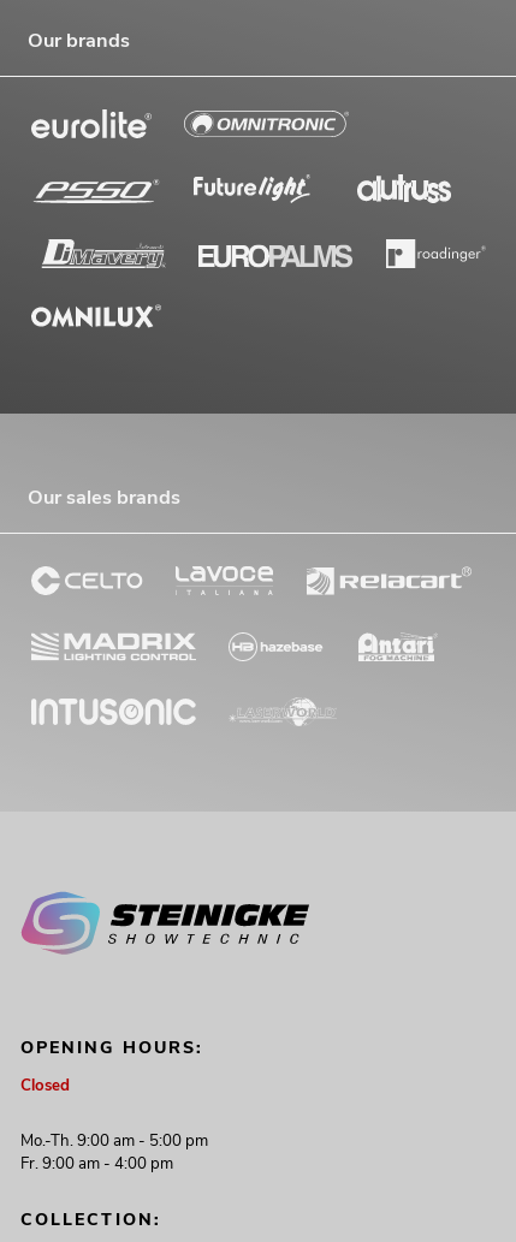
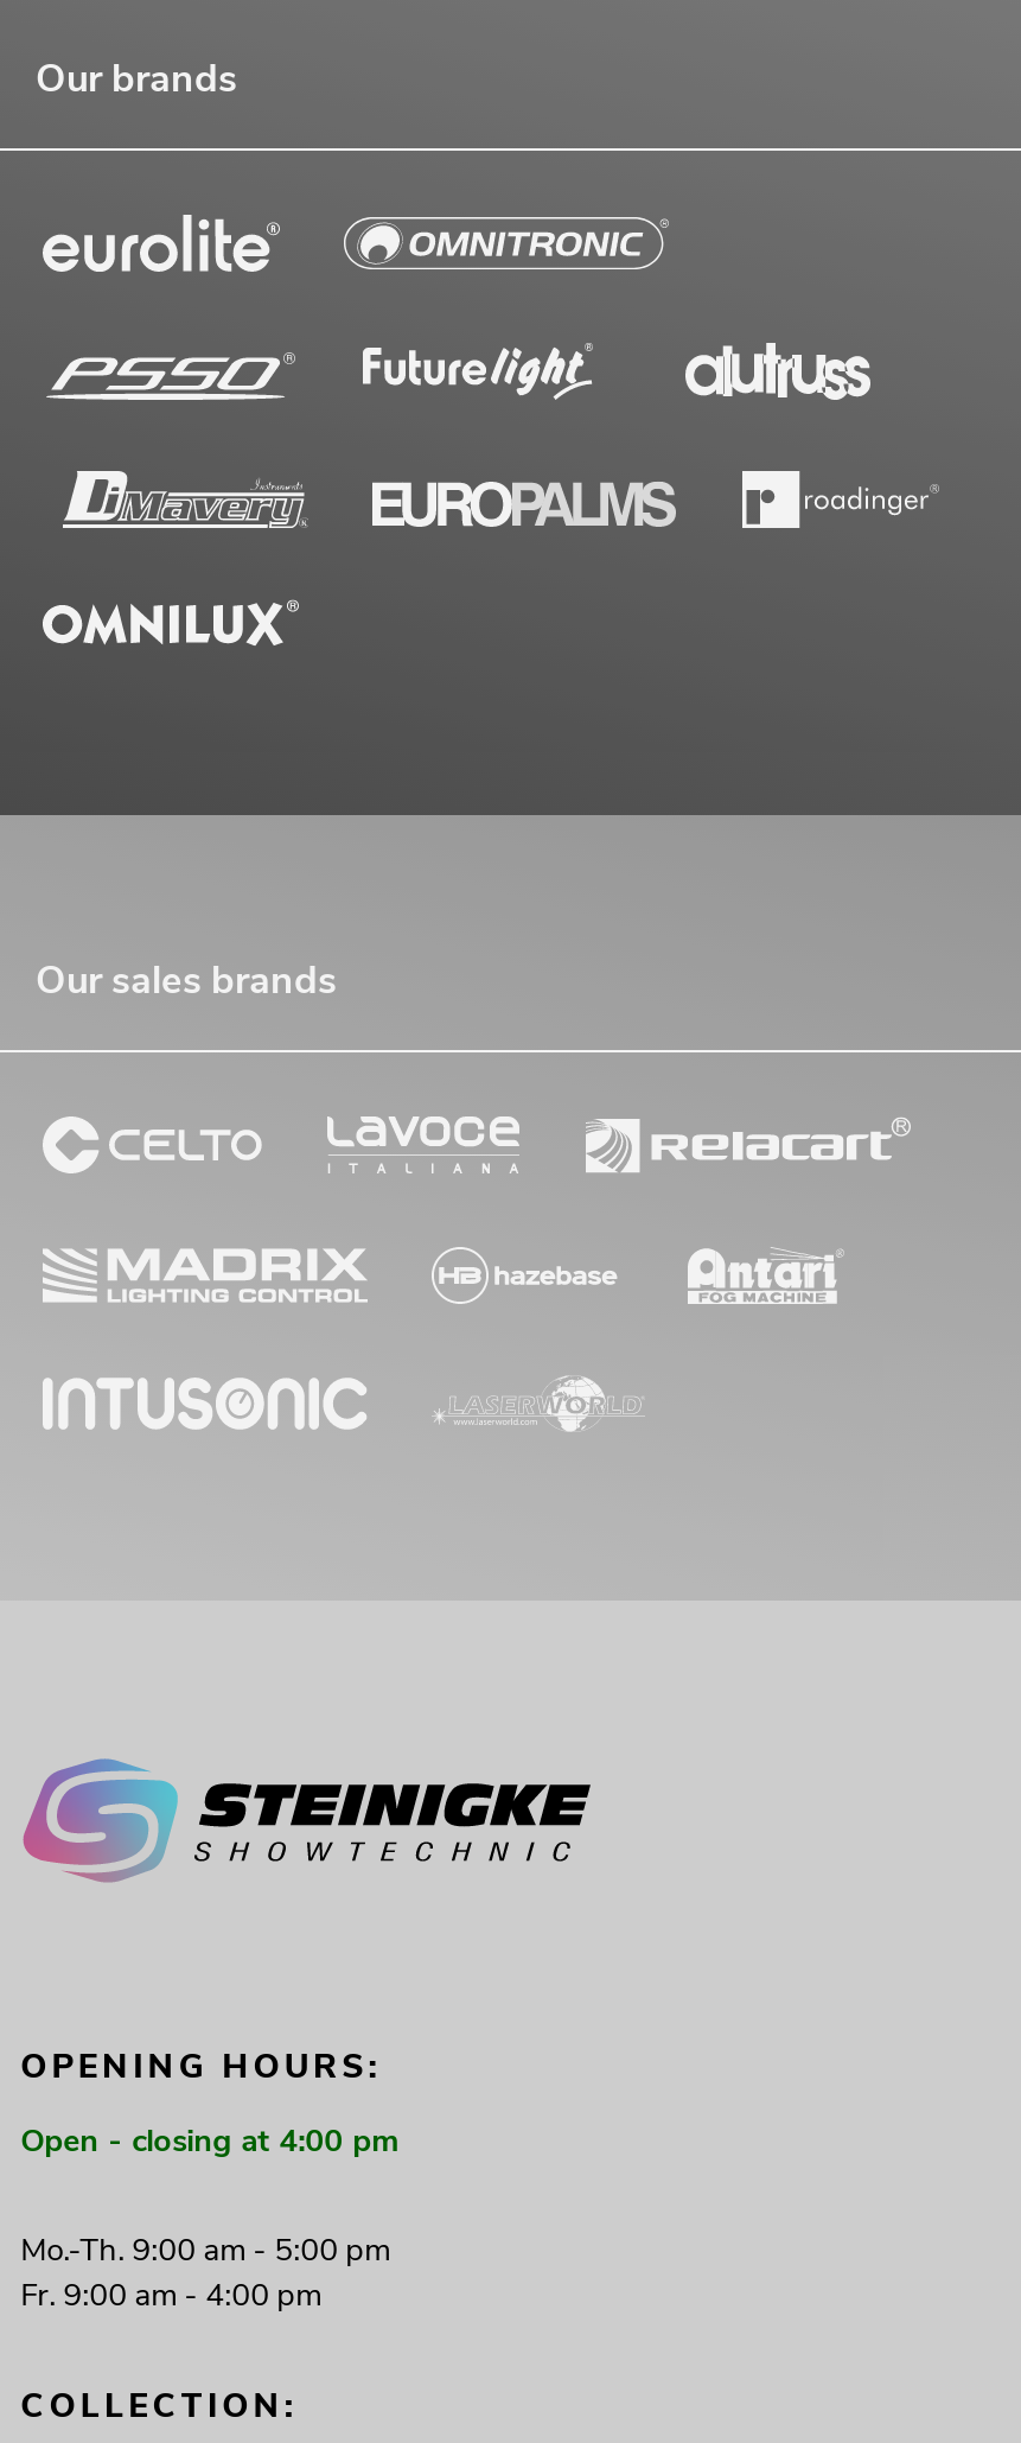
[20,1075,69,1097] Closed -> [21,2121,400,2163] Open - closing at 4:00 pm

